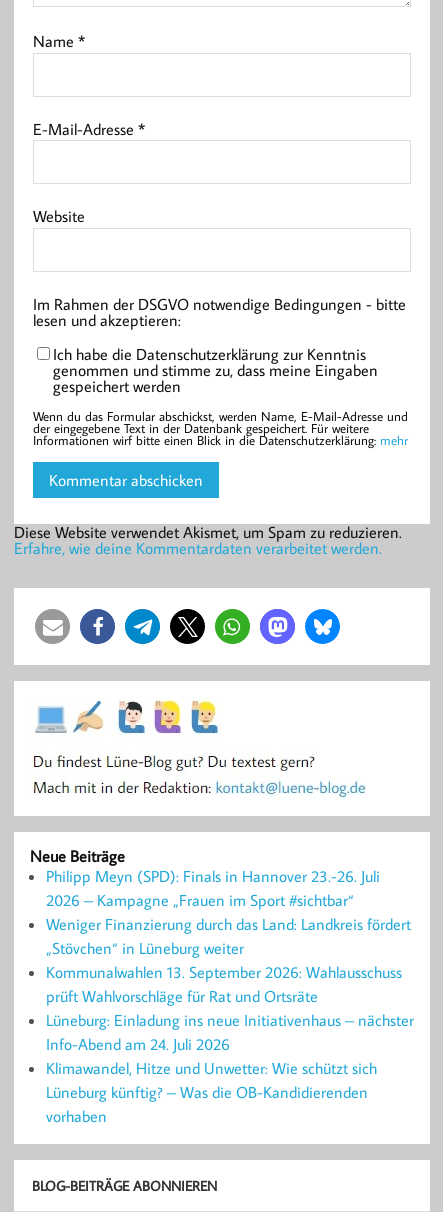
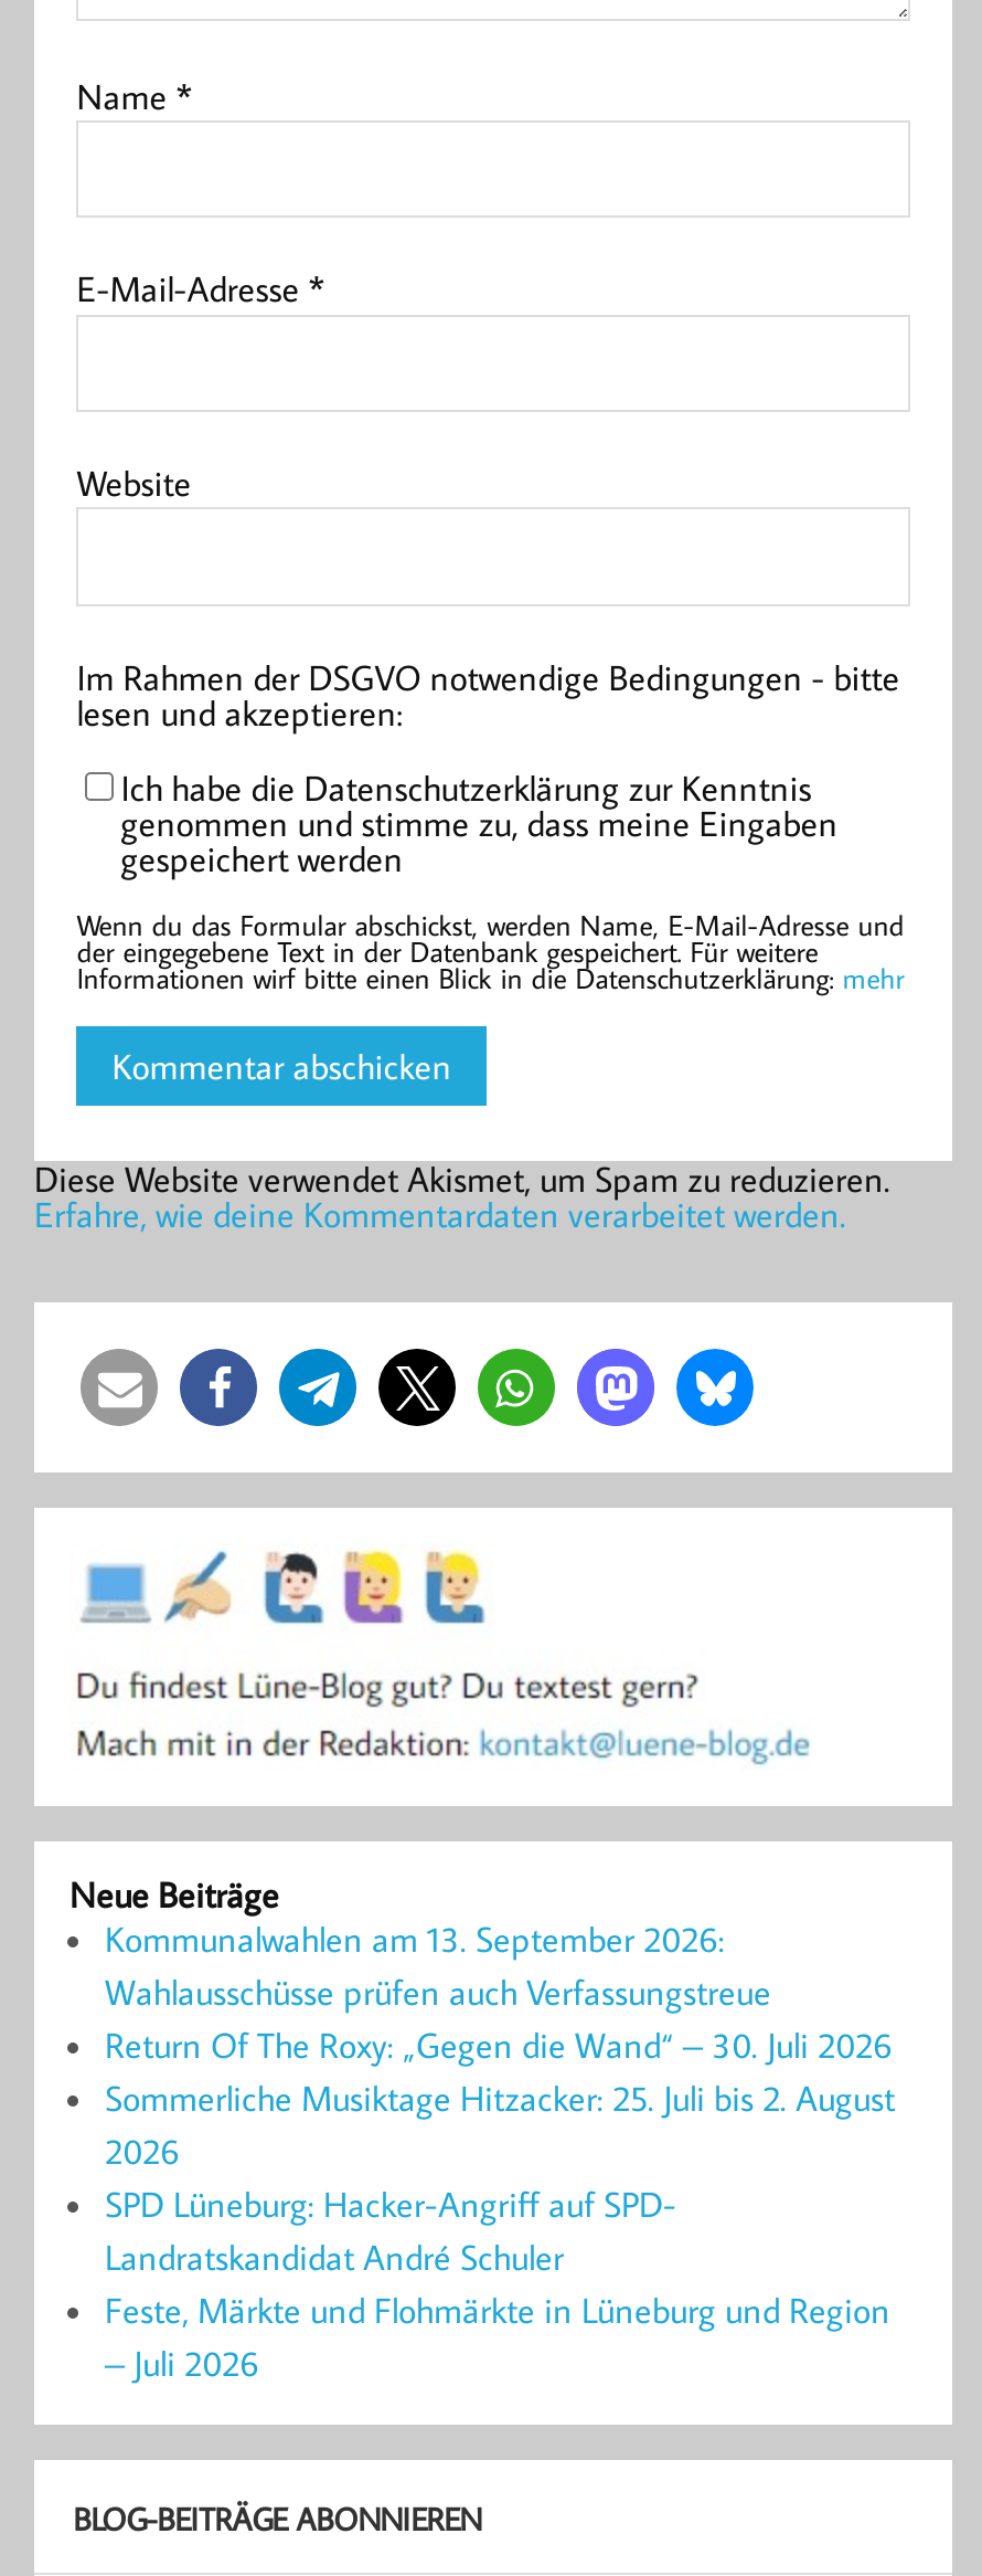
[46,866,414,1126] Philipp Meyn (SPD): Finals in Hannover 23.-26. Juli | 2026 – Kampagne „Frauen im Sport #sichtbar“ | Weniger Finanzierung durch das Land: Landkreis fördert | „Stövchen“ in Lüneburg weiter | Kommunalwahlen 13. September 2026: Wahlausschuss | prüft Wahlvorschläge für Rat und Ortsräte | Lüneburg: Einladung ins neue Initiativenhaus – nächster | Info-Abend am 24. Juli 2026 | Klimawandel, Hitze und Unwetter: Wie schützt sich | Lüneburg künftig? – Was die OB-Kandidierenden | vorhaben -> [105,1917,895,2385] Kommunalwahlen am 13. September 2026: | Wahlausschüsse prüfen auch Verfassungstreue | Return Of The Roxy: „Gegen die Wand“ – 30. Juli 2026 | Sommerliche Musiktage Hitzacker: 25. Juli bis 2. August | 2026 | SPD Lüneburg: Hacker-Angriff auf SPD- | Landratskandidat André Schuler | Feste, Märkte und Flohmärkte in Lüneburg und Region | – Juli 2026

